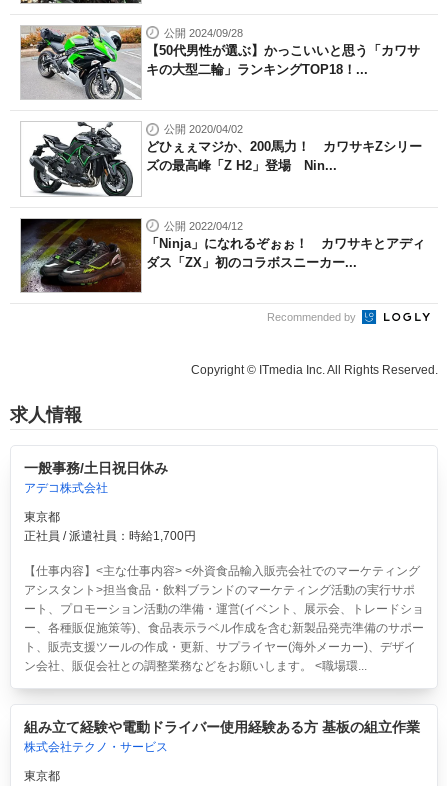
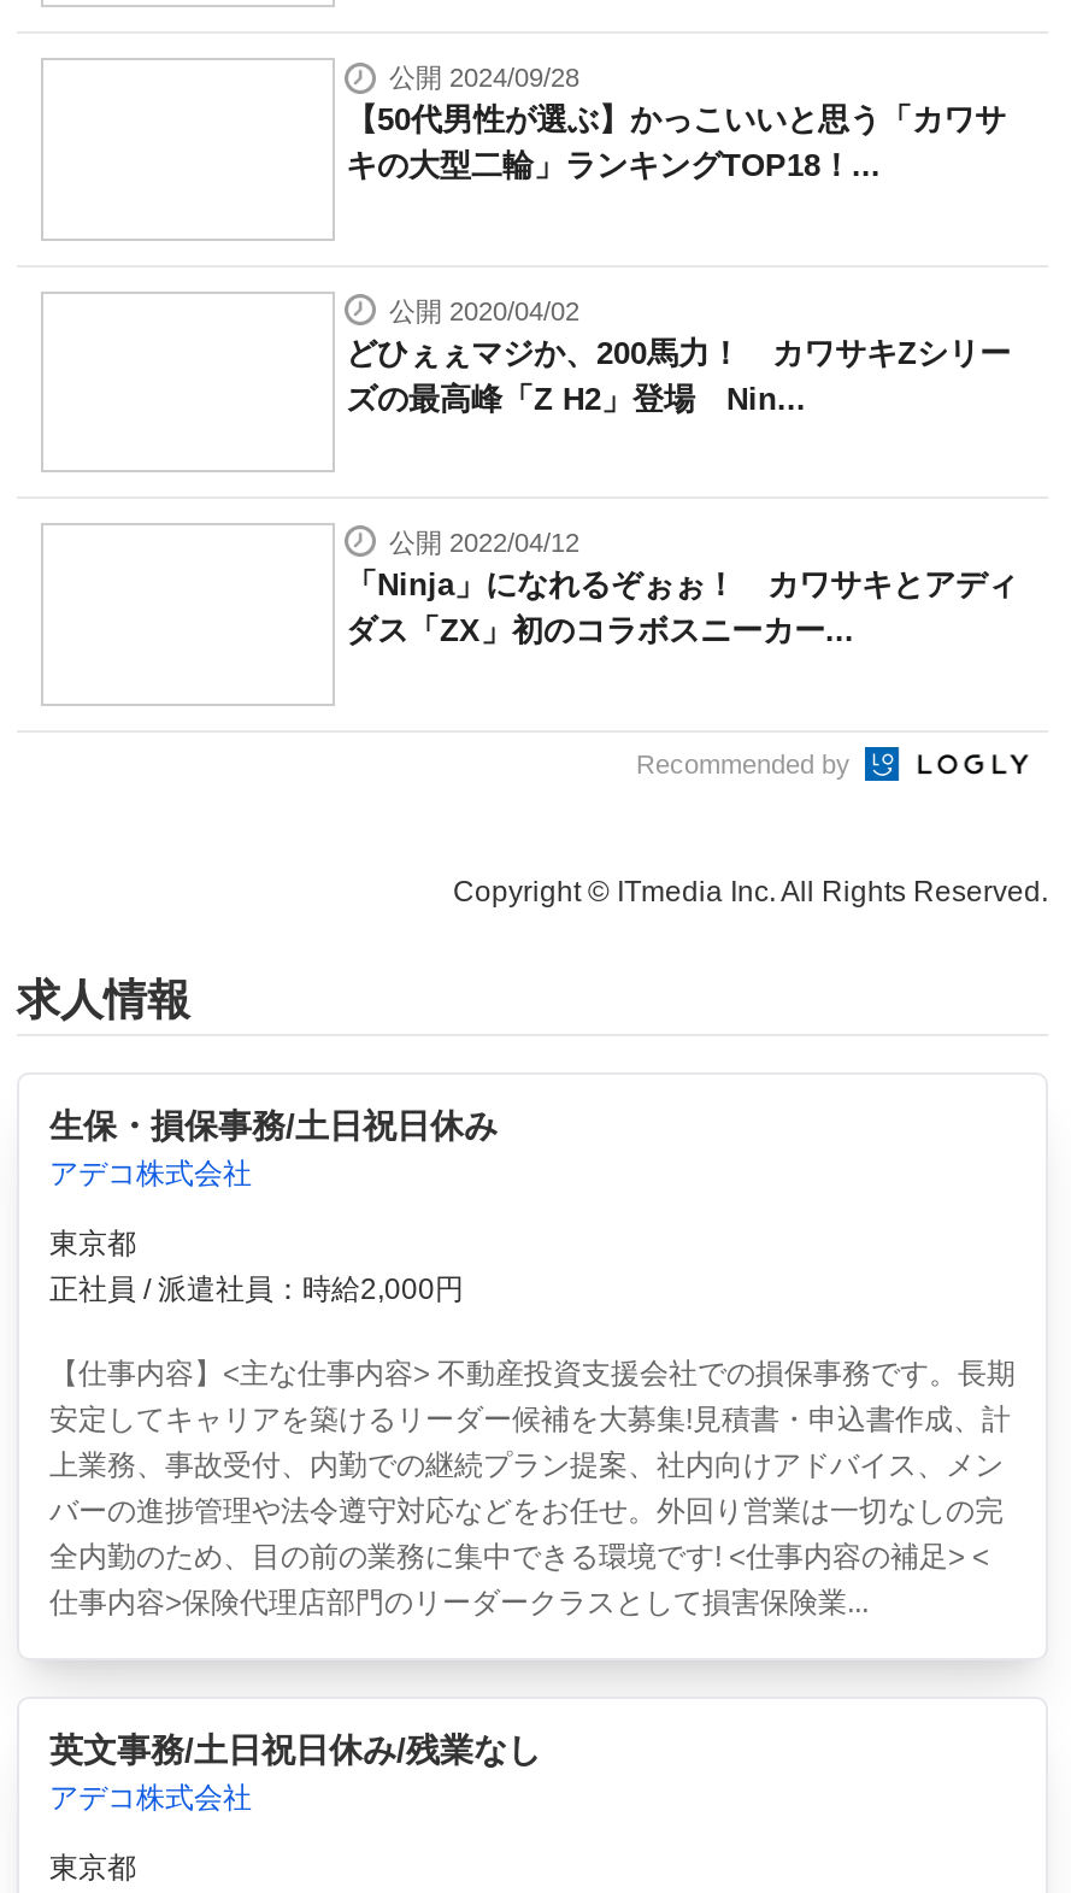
[20,25,142,100] [image] -> none
[29,121,134,197] [image] -> none
[20,218,142,293] [image] -> none
[23,460,167,476] 一般事務/土日祝日休み -> [49,1107,498,1145] 生保・損保事務/土日祝日休み
[23,529,195,543] 正社員 / 派遣社員：時給1,700円 -> [49,1273,464,1307] 正社員 / 派遣社員：時給2,000円
[23,564,423,673] 【仕事内容】<主な仕事内容> <外資食品輸入販売会社でのマーケティング | アシスタント>担当食品・飲料ブランドのマーケティング活動の実行サポ | ート、プロモーション活動の準備・運営(イベント、展示会、トレードショ | ー、各種販促施策等)、食品表示ラベル作成を含む新製品発売準備のサポー | ト、販売支援ツールの作成・更新、サプライヤー(海外メーカー)、デザイ | ン会社、販促会社との調整業務などをお願いします。 <職場環... -> [49,1358,1016,1620] 【仕事内容】<主な仕事内容> 不動産投資支援会社での損保事務です。長期 | 安定してキャリアを築けるリーダー候補を大募集!見積書・申込書作成、計 | 上業務、事故受付、内勤での継続プラン提案、社内向けアドバイス、メン | バーの進捗管理や法令遵守対応などをお任せ。外回り営業は一切なしの完 | 全内勤のため、目の前の業務に集中できる環境です! <仕事内容の補足> < | 仕事内容>保険代理店部門のリーダークラスとして損害保険業...
[23,719,419,754] 組み立て経験や電動ドライバー使用経験ある方 基板の組立作業 | 株式会社テクノ・サービス -> [49,1731,541,1815] 英文事務/土日祝日休み/残業なし | アデコ株式会社

